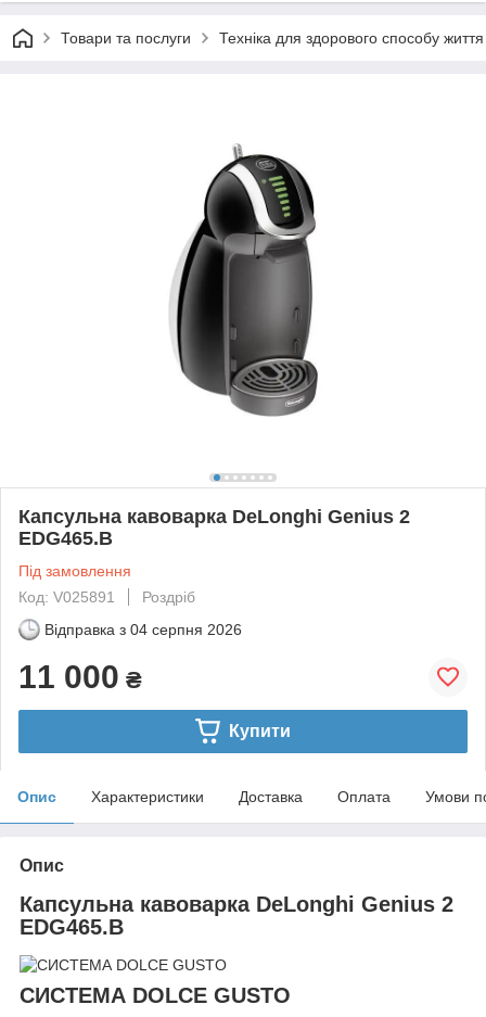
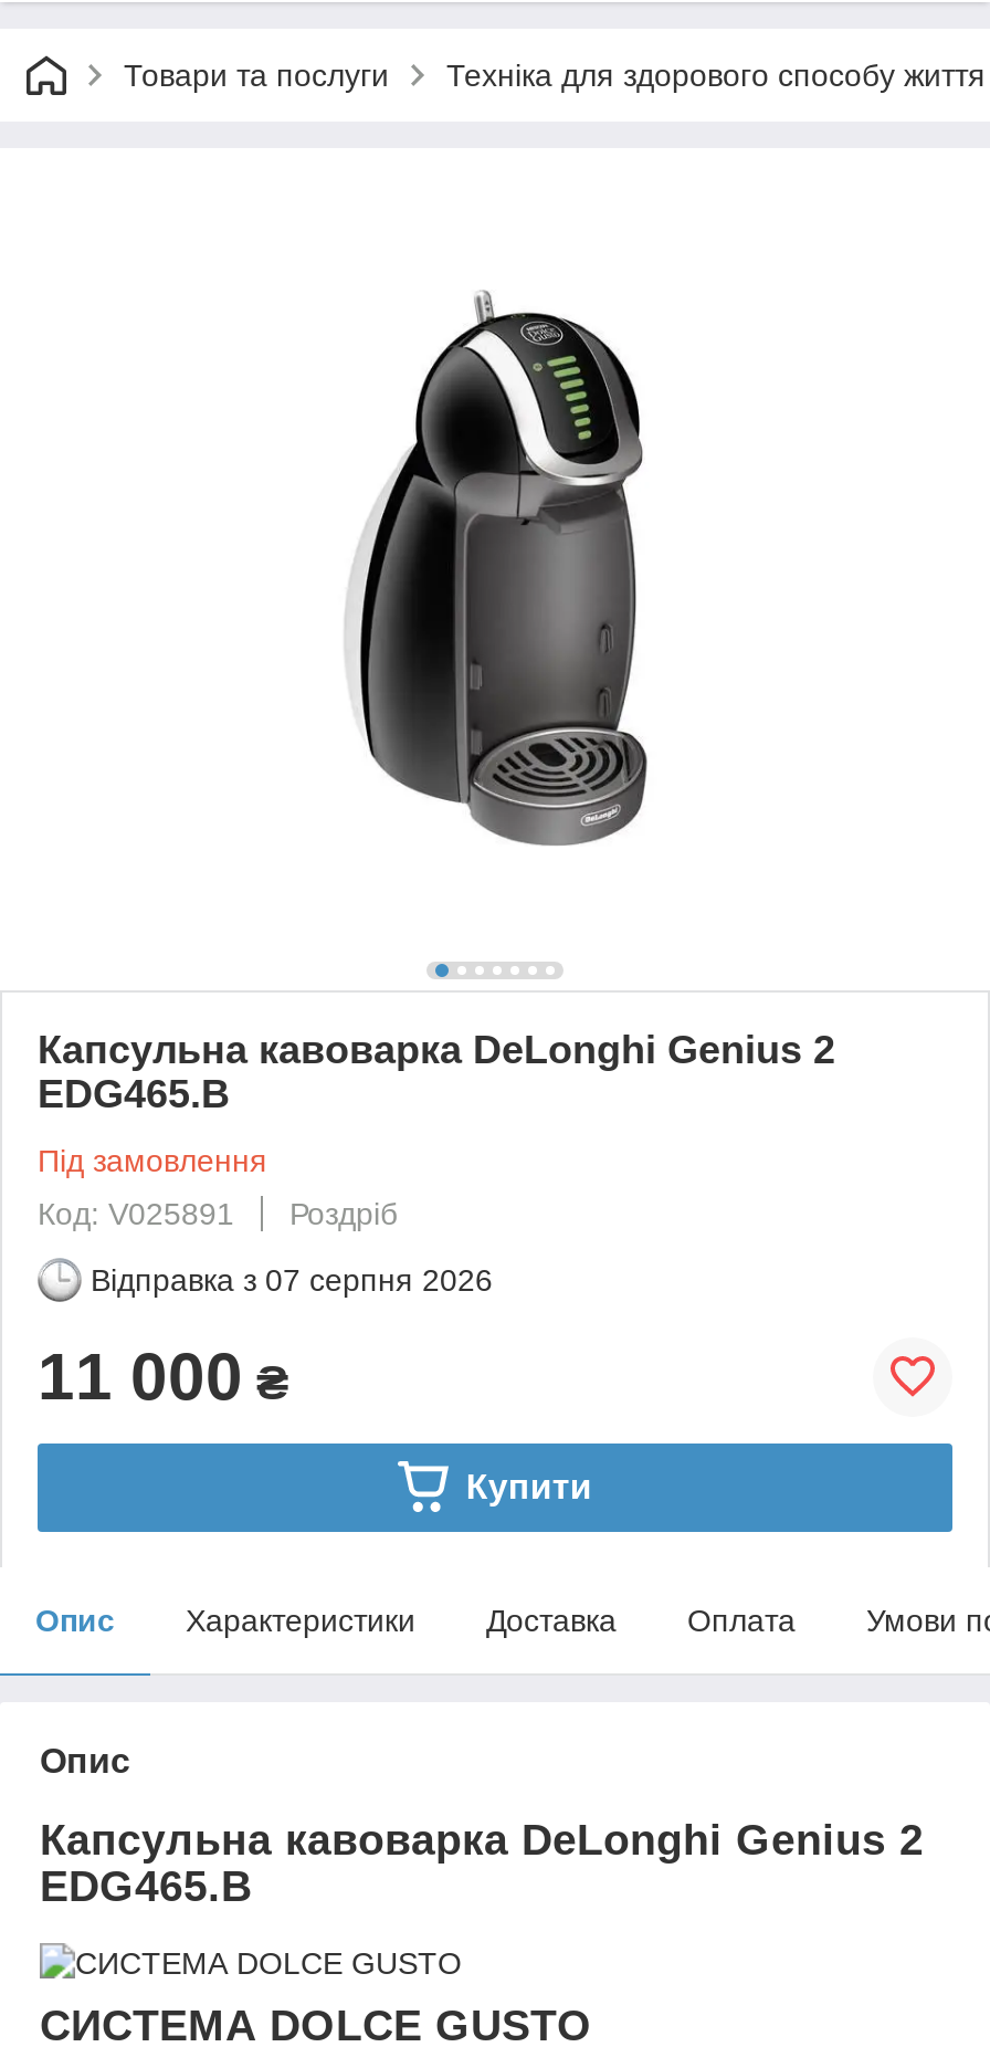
[44,621,242,638] Відправка з 04 серпня 2026 -> [91,1262,493,1297] Відправка з 07 серпня 2026

